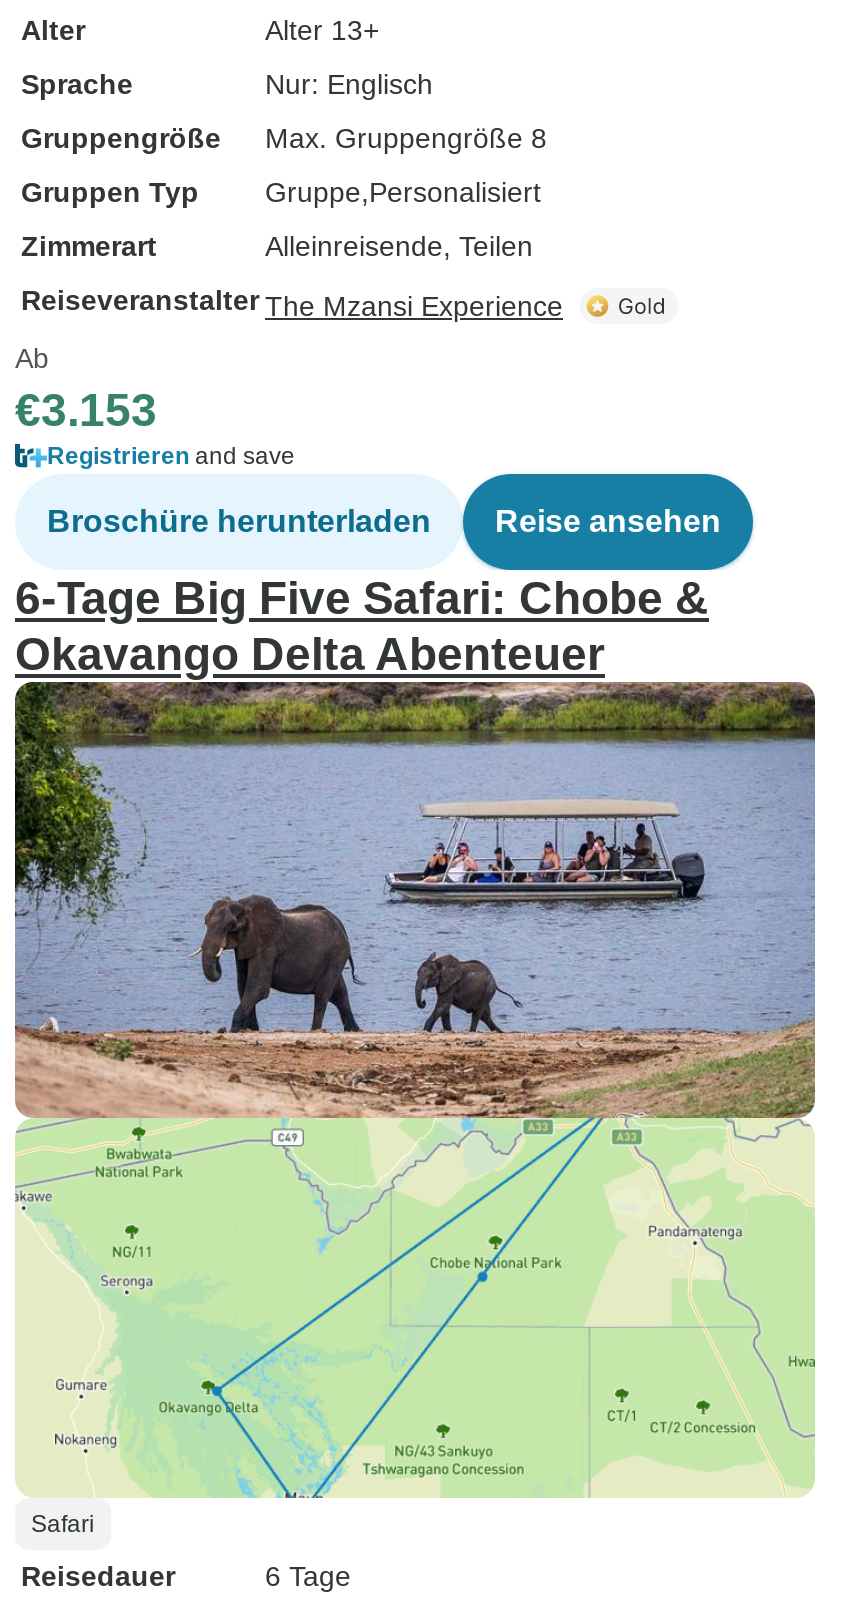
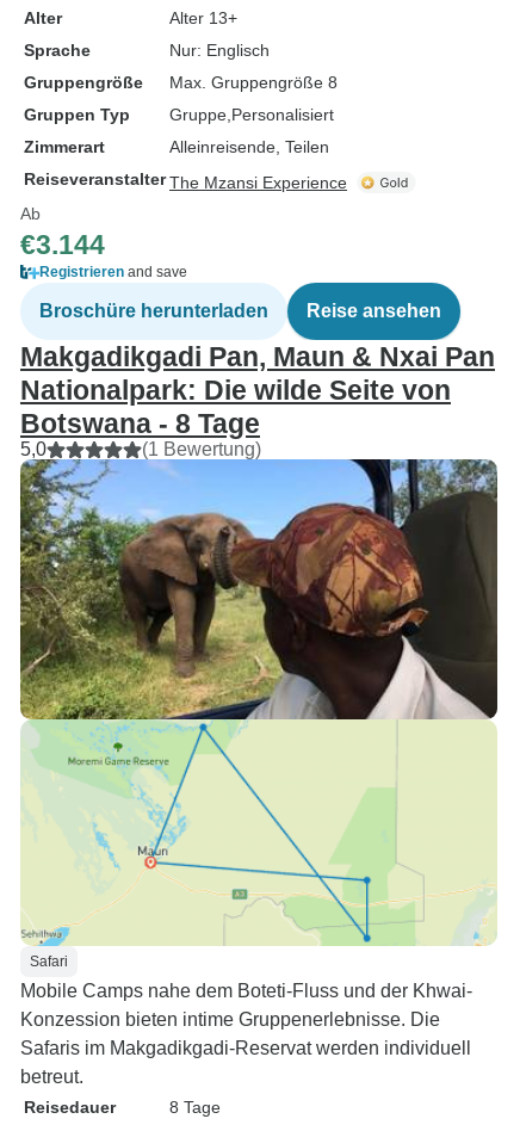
[15,384,157,436] €3.153 -> [20,229,105,260] €3.144
[15,572,709,680] 6-Tage Big Five Safari: Chobe & | Okavango Delta Abenteuer -> [20,341,495,459] Makgadikgadi Pan, Maun & Nxai Pan | Nationalpark: Die wilde Seite von | Botswana - 8 Tage | 5,0 | (1 Bewertung)
[13,682,817,1486] [image] -> [19,458,499,947] [image]
none -> [20,981,472,1087] Mobile Camps nahe dem Boteti-Fluss und der Khwai- | Konzession bieten intime Gruppenerlebnisse. Die | Safaris im Makgadikgadi-Reservat werden individuell | betreut.
[265,1560,351,1592] 6 Tage -> [169,1098,221,1117] 8 Tage

